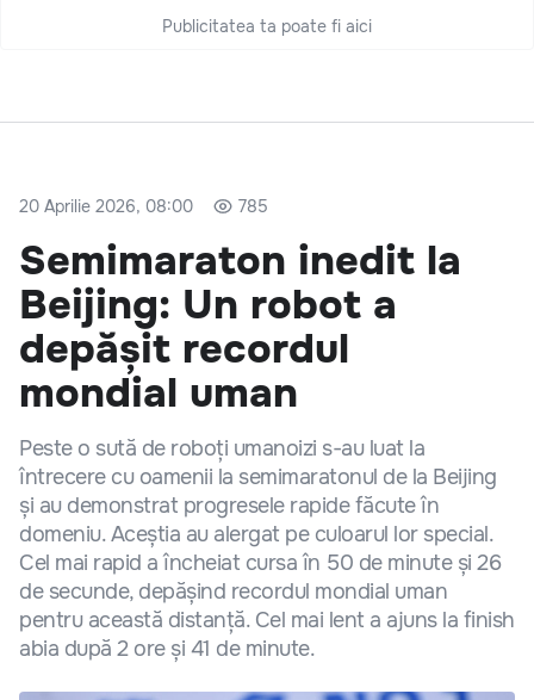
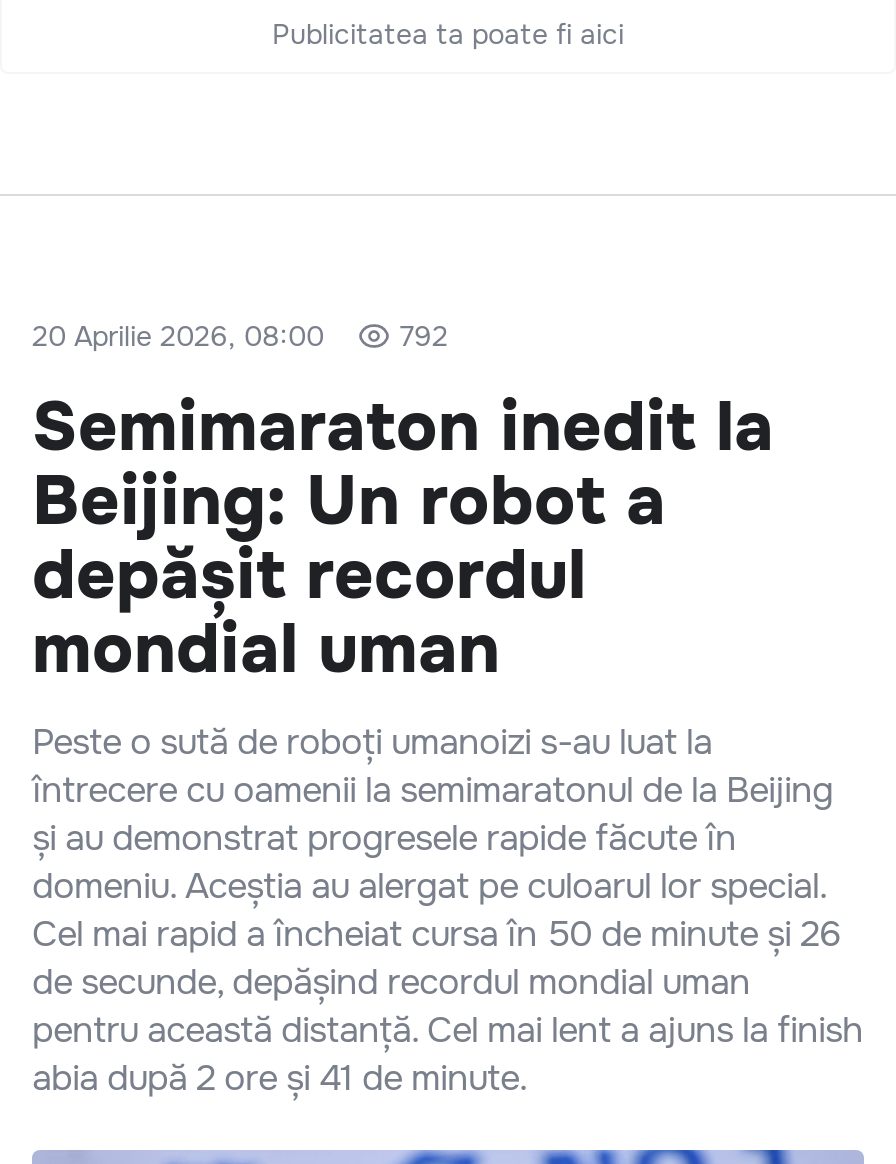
[238,195,268,217] 785 -> [400,318,448,354] 792

